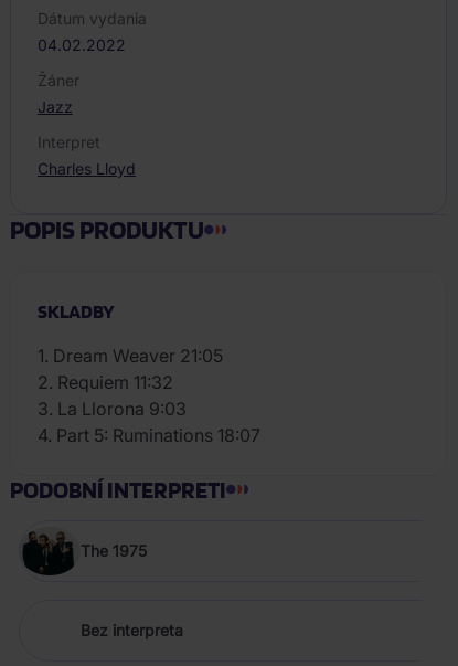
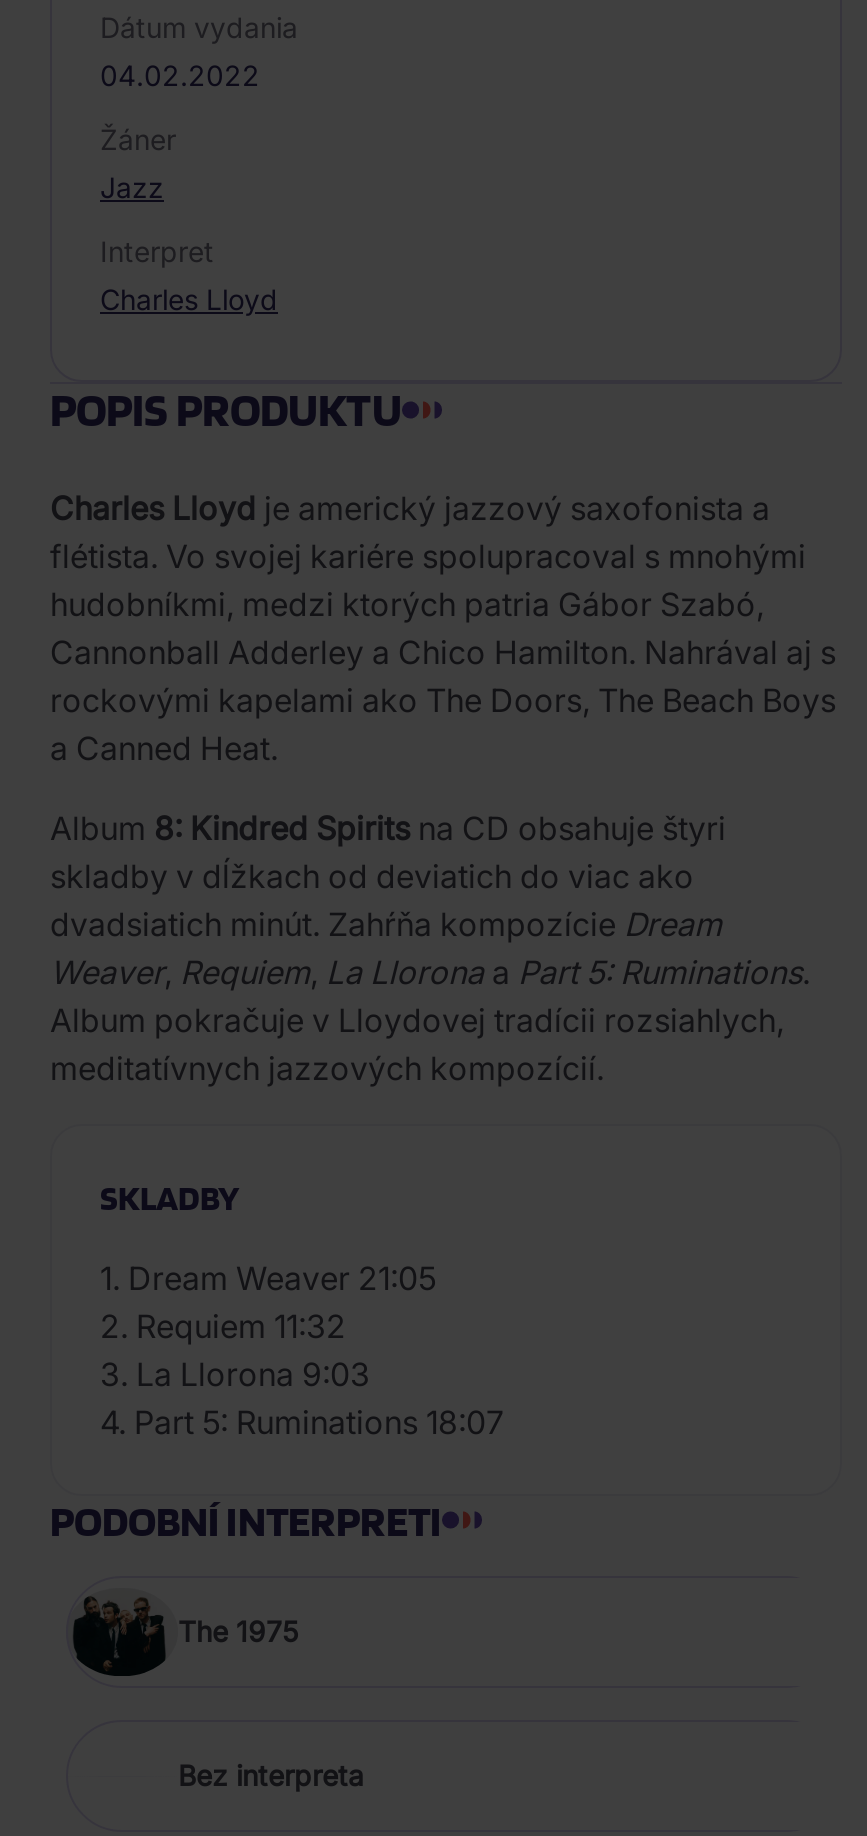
none -> [50,488,836,1088] Charles Lloyd je americký jazzový saxofonista a | flétista. Vo svojej kariére spolupracoval s mnohými | hudobníkmi, medzi ktorých patria Gábor Szabó, | Cannonball Adderley a Chico Hamilton. Nahrával aj s | rockovými kapelami ako The Doors, The Beach Boys | a Canned Heat. | Album 8: Kindred Spirits na CD obsahuje štyri | skladby v dĺžkach od deviatich do viac ako | dvadsiatich minút. Zahŕňa kompozície Dream | Weaver, Requiem, La Llorona a Part 5: Ruminations. | Album pokračuje v Lloydovej tradícii rozsiahlych, | meditatívnych jazzových kompozícií.

